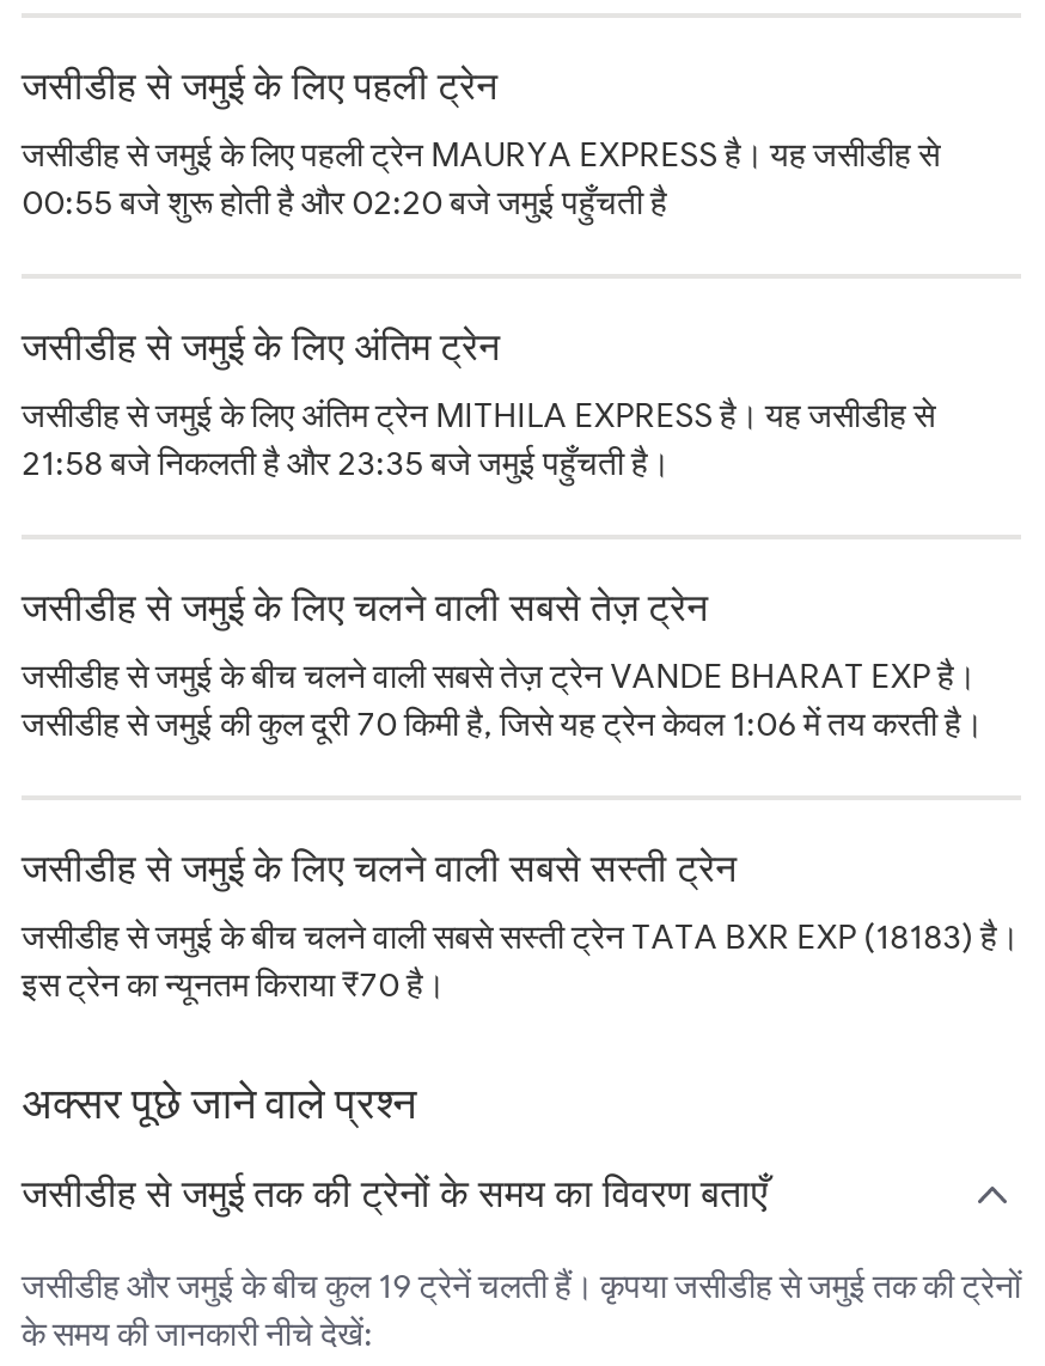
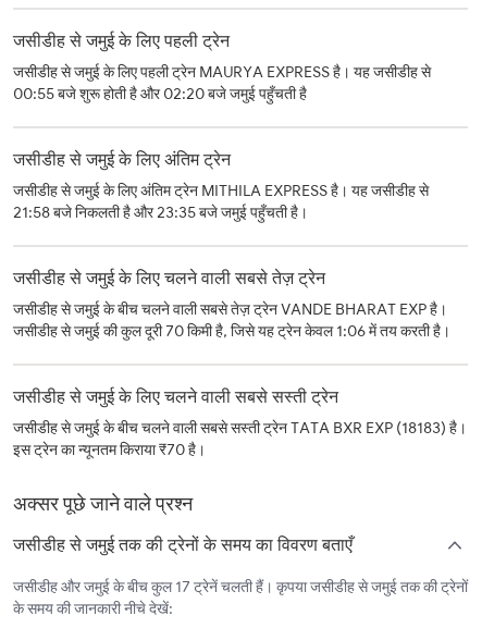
[22,1265,1021,1308] जसीडीह और जमुई के बीच कुल 19 ट्रेनें चलती हैं। कृपया जसीडीह से जमुई तक की ट्रेनों -> [13,577,468,597] जसीडीह और जमुई के बीच कुल 17 ट्रेनें चलती हैं। कृपया जसीडीह से जमुई तक की ट्रेनों

